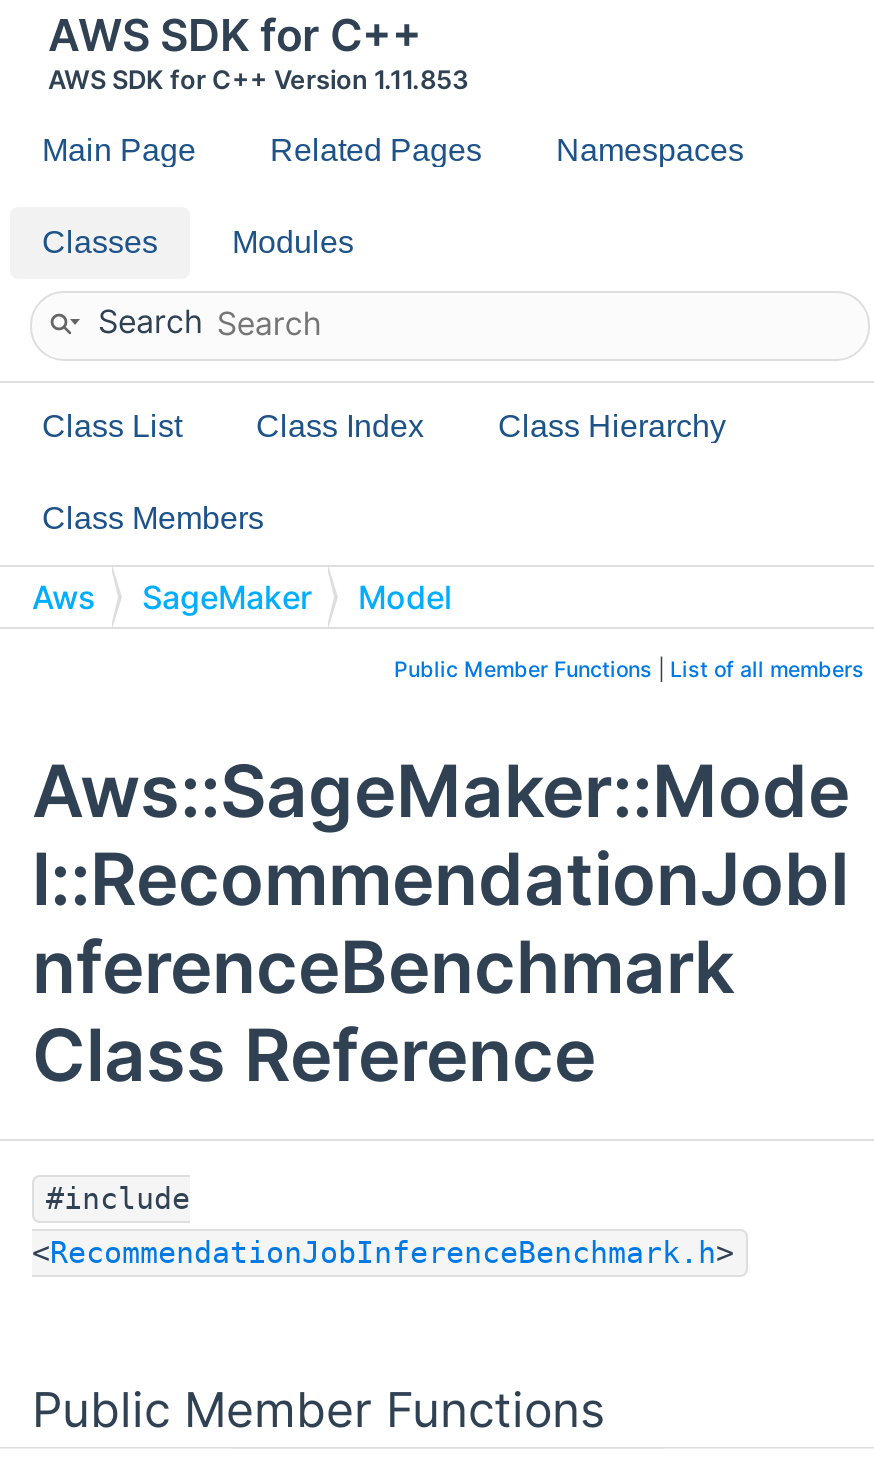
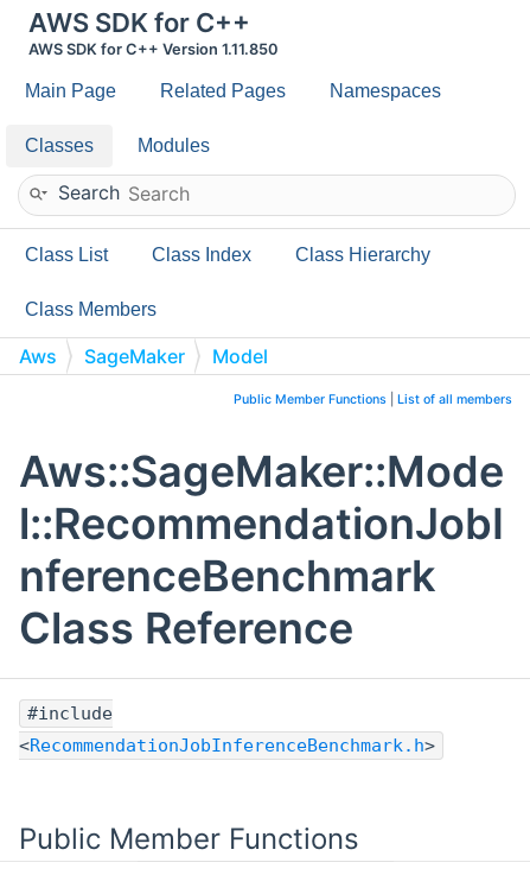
[48,65,468,95] AWS SDK for C++ Version 1.11.853 -> [28,40,279,58] AWS SDK for C++ Version 1.11.850

